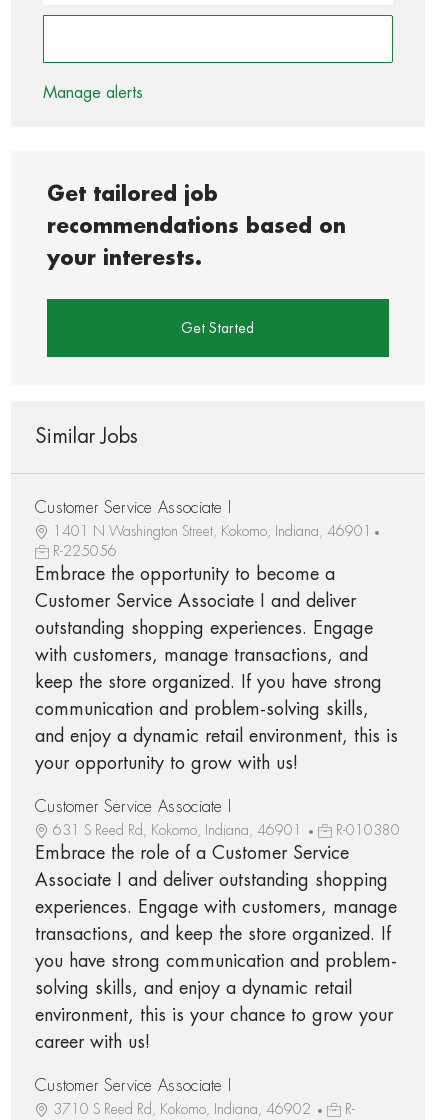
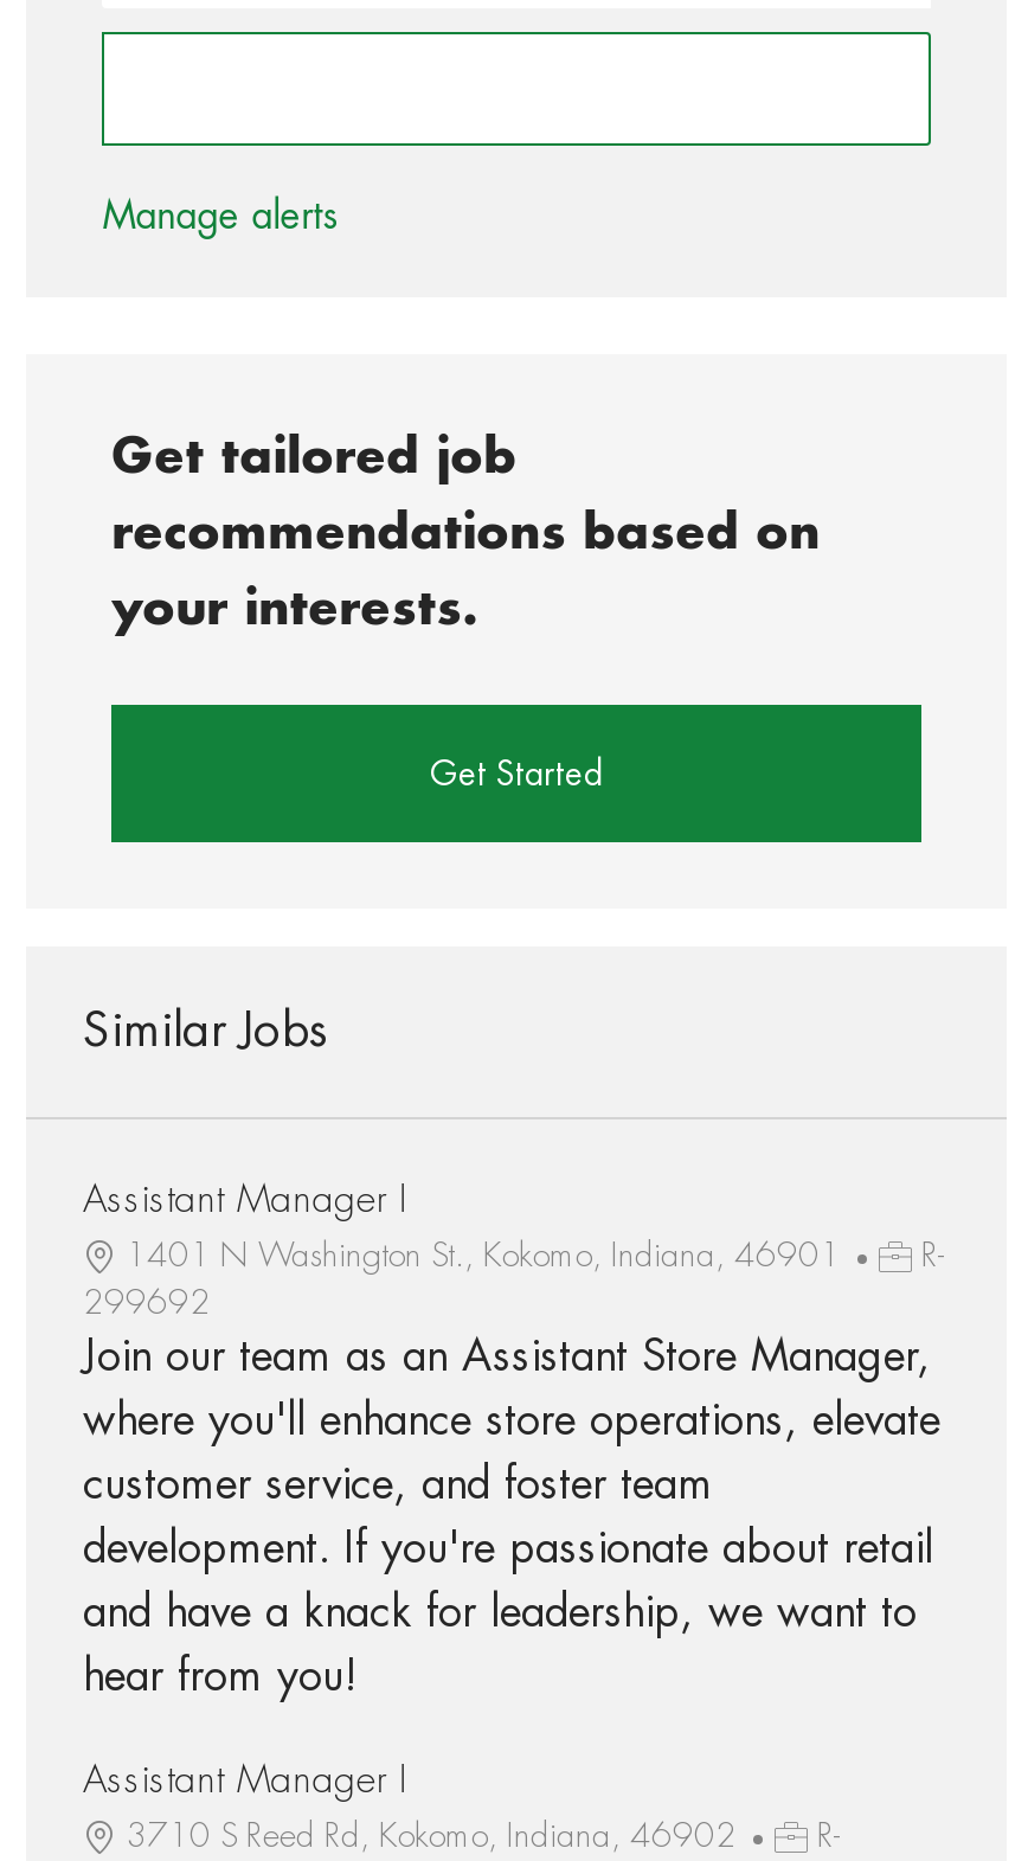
[35,500,400,1094] Customer Service Associate I | 1401 N Washington Street, Kokomo, Indiana, 46901 | R-225056 | Embrace the opportunity to become a | Customer Service Associate I and deliver | outstanding shopping experiences. Engage | with customers, manage transactions, and | keep the store organized. If you have strong | communication and problem-solving skills, | and enjoy a dynamic retail environment, this is | your opportunity to grow with us! | Customer Service Associate I | 631 S Reed Rd, Kokomo, Indiana, 46901 | R-010380 | Embrace the role of a Customer Service | Associate I and deliver outstanding shopping | experiences. Engage with customers, manage | transactions, and keep the store organized. If | you have strong communication and problem- | solving skills, and enjoy a dynamic retail | environment, this is your chance to grow your | career with us! | Customer Service Associate I -> [83,1181,945,1799] Assistant Manager I | 1401 N Washington St., Kokomo, Indiana, 46901 | R- | 299692 | Join our team as an Assistant Store Manager, | where you'll enhance store operations, elevate | customer service, and foster team | development. If you're passionate about retail | and have a knack for leadership, we want to | hear from you! | Assistant Manager I

